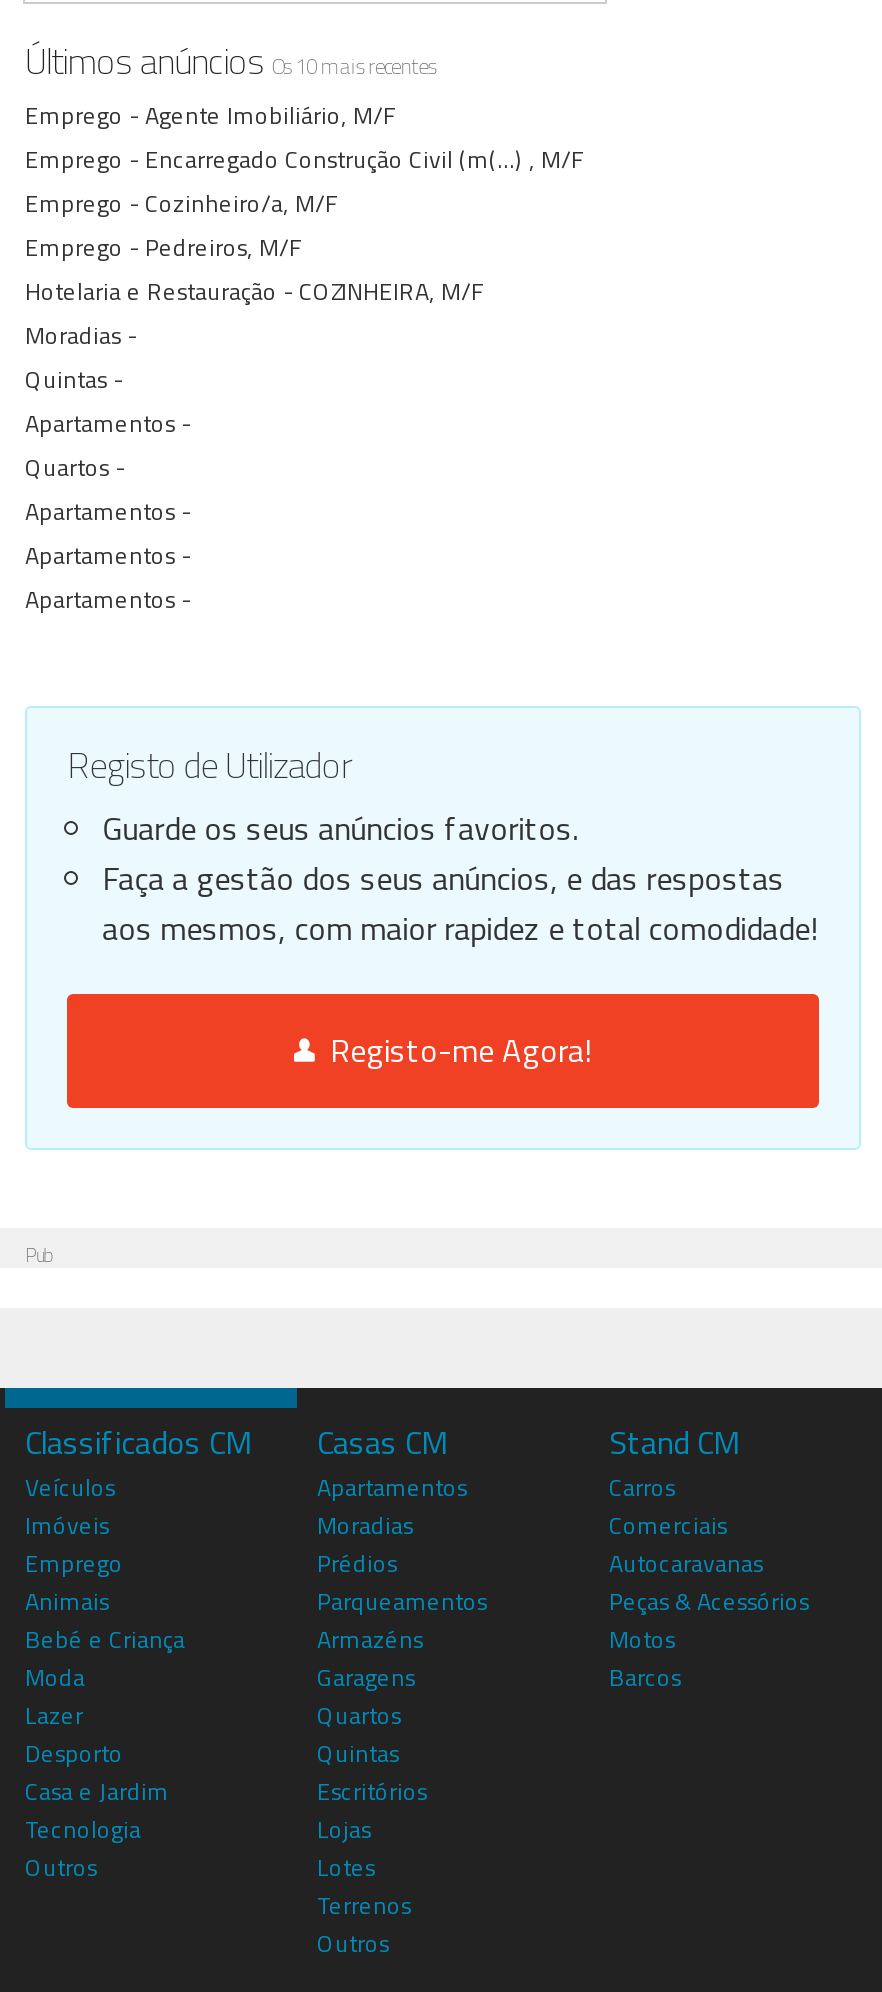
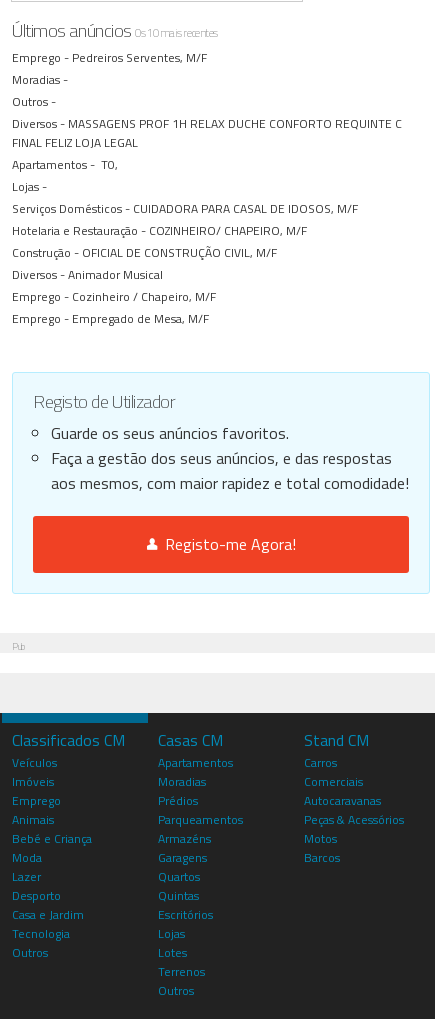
[25,97,595,311] Emprego - Agente Imobiliário, M/F | Emprego - Encarregado Construção Civil (m(...) , M/F | Emprego - Cozinheiro/a, M/F | Emprego - Pedreiros, M/F | Hotelaria e Restauração - COZINHEIRA, M/F -> [12,48,213,67] Emprego - Pedreiros Serventes, M/F
moved [25,317,143,355] -> [12,70,71,89]: Moradias -
[25,361,197,619] Quintas - | Apartamentos - | Quartos - | Apartamentos - | Apartamentos - | Apartamentos - -> [12,92,402,328] Outros - | Diversos - MASSAGENS PROF 1H RELAX DUCHE CONFORTO REQUINTE C | FINAL FELIZ LOJA LEGAL | Apartamentos - T0, | Lojas - | Serviços Domésticos - CUIDADORA PARA CASAL DE IDOSOS, M/F | Hotelaria e Restauração - COZINHEIRO/ CHAPEIRO, M/F | Construção - OFICIAL DE CONSTRUÇÃO CIVIL, M/F | Diversos -Animador Musical | Emprego - Cozinheiro / Chapeiro, M/F | Emprego - Empregado de Mesa, M/F

